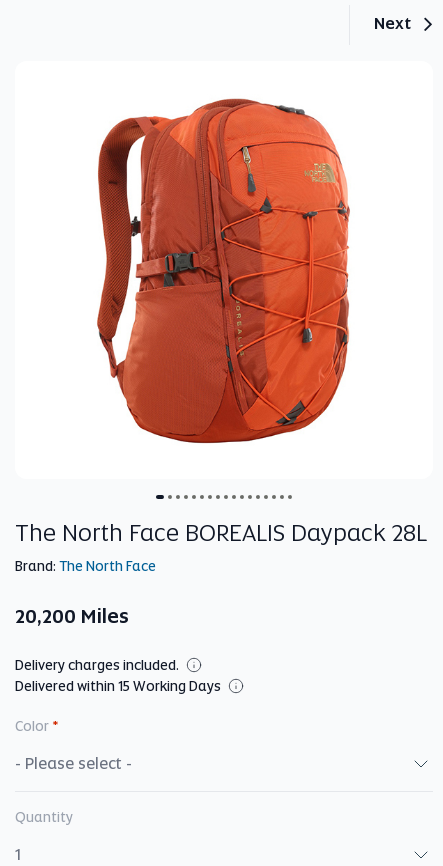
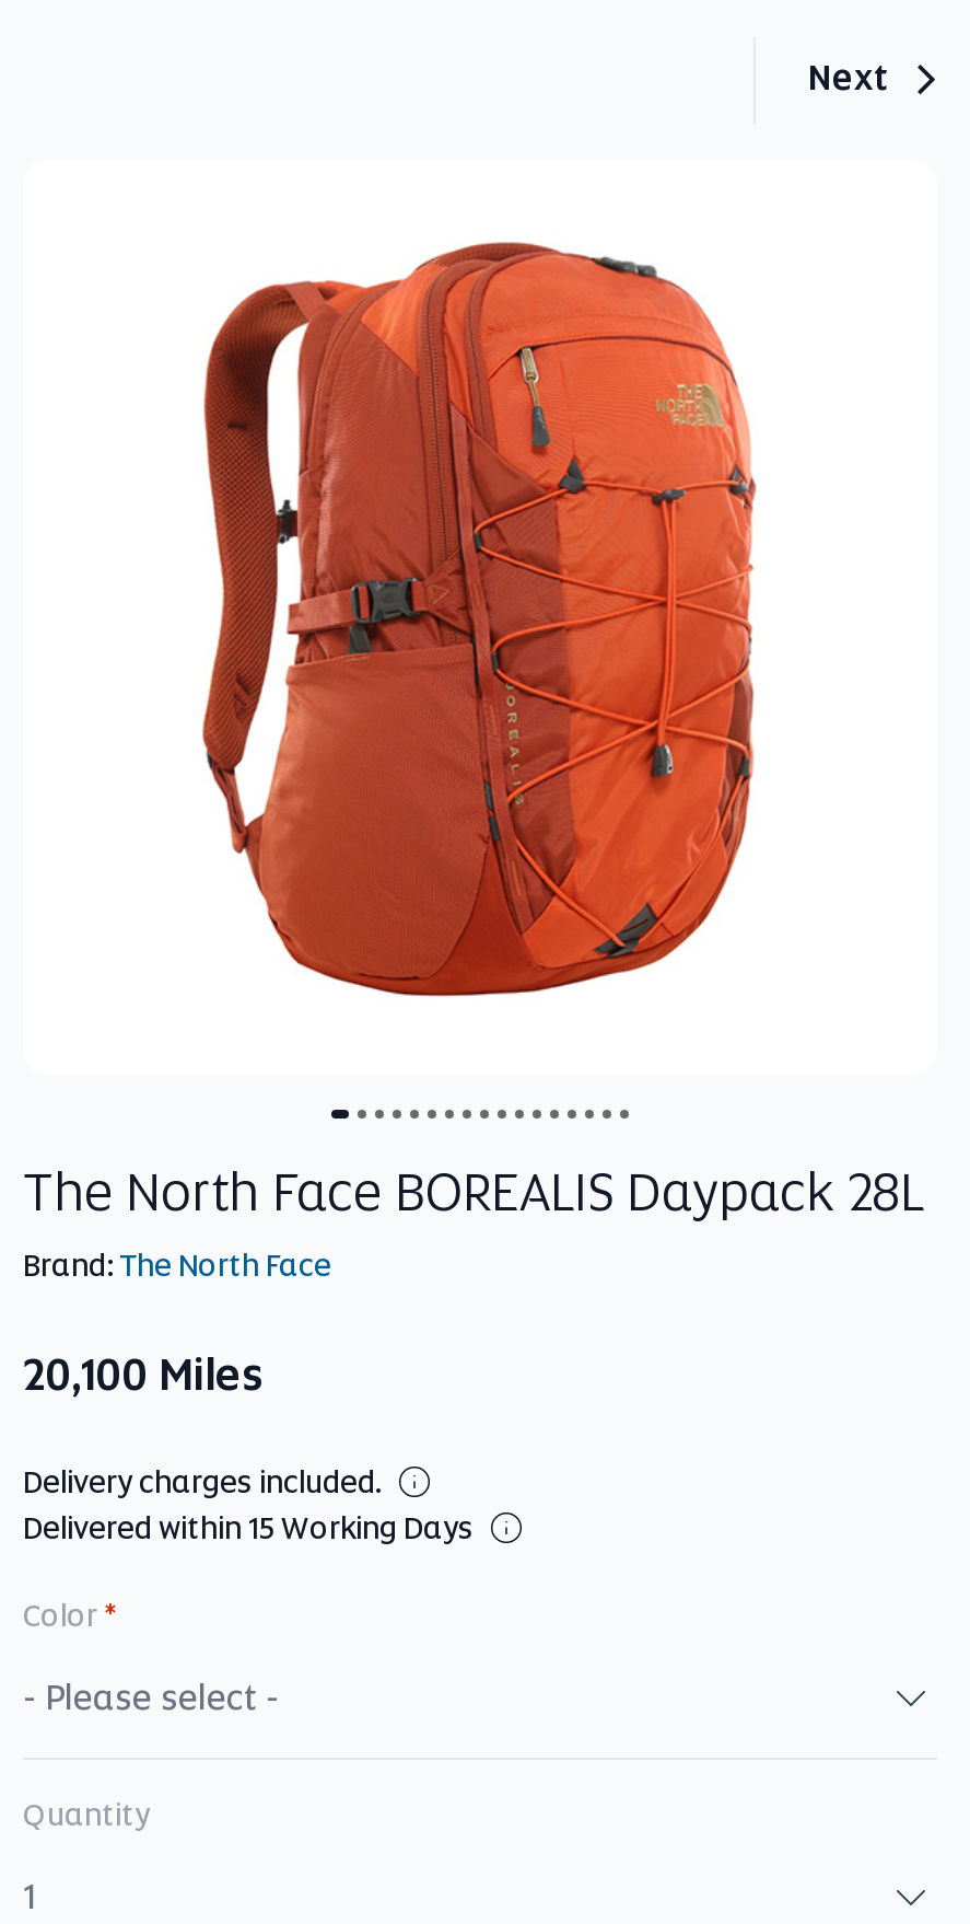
[15,603,129,629] 20,200 Miles -> [23,1346,264,1403] 20,100 Miles

